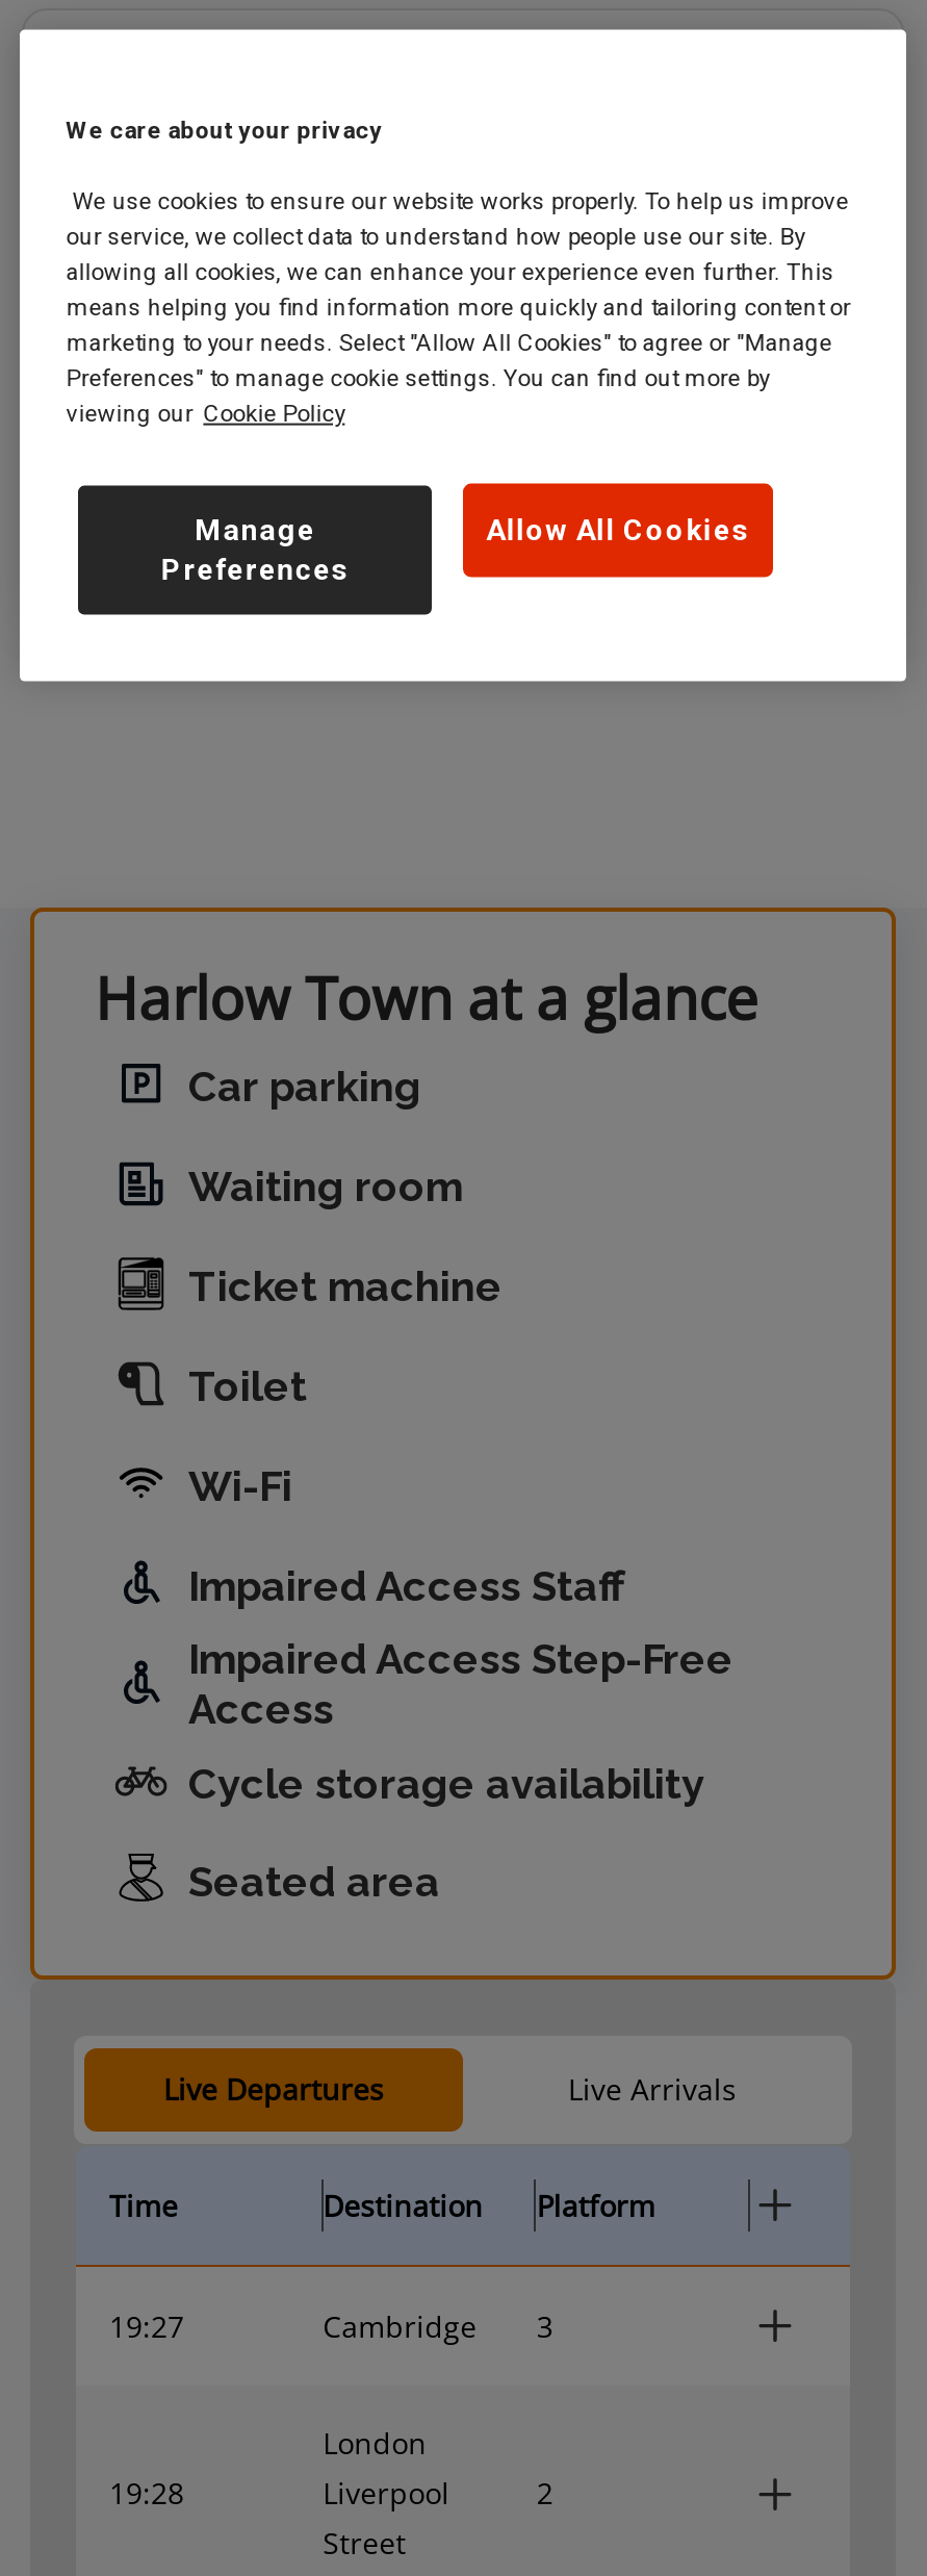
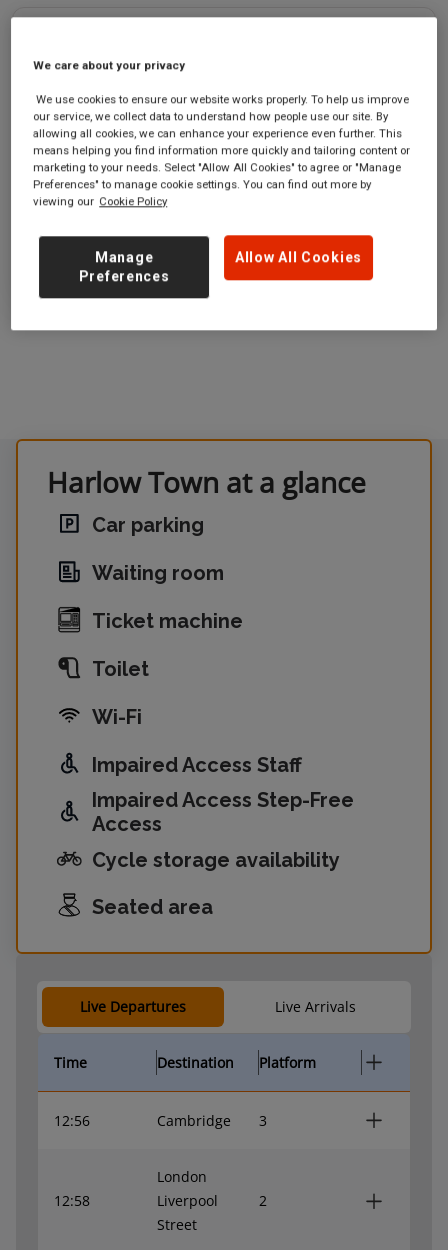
[109,2305,184,2345] 19:27 -> [54,1110,90,1129] 12:56
[109,2473,184,2513] 19:28 -> [54,1191,90,1210] 12:58

